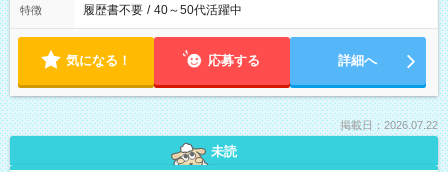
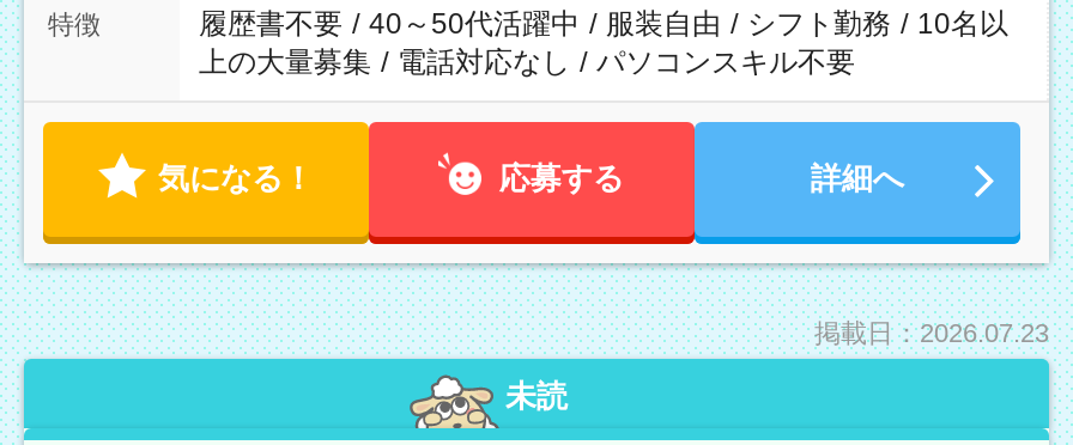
[83,3,242,17] 履歴書不要 / 40～50代活躍中 -> [199,7,1008,79] 履歴書不要 / 40～50代活躍中 / 服装自由 / シフト勤務 / 10名以 | 上の大量募集 / 電話対応なし / パソコンスキル不要
[340,119,438,131] 掲載日：2026.07.22 -> [814,318,1049,347] 掲載日：2026.07.23

